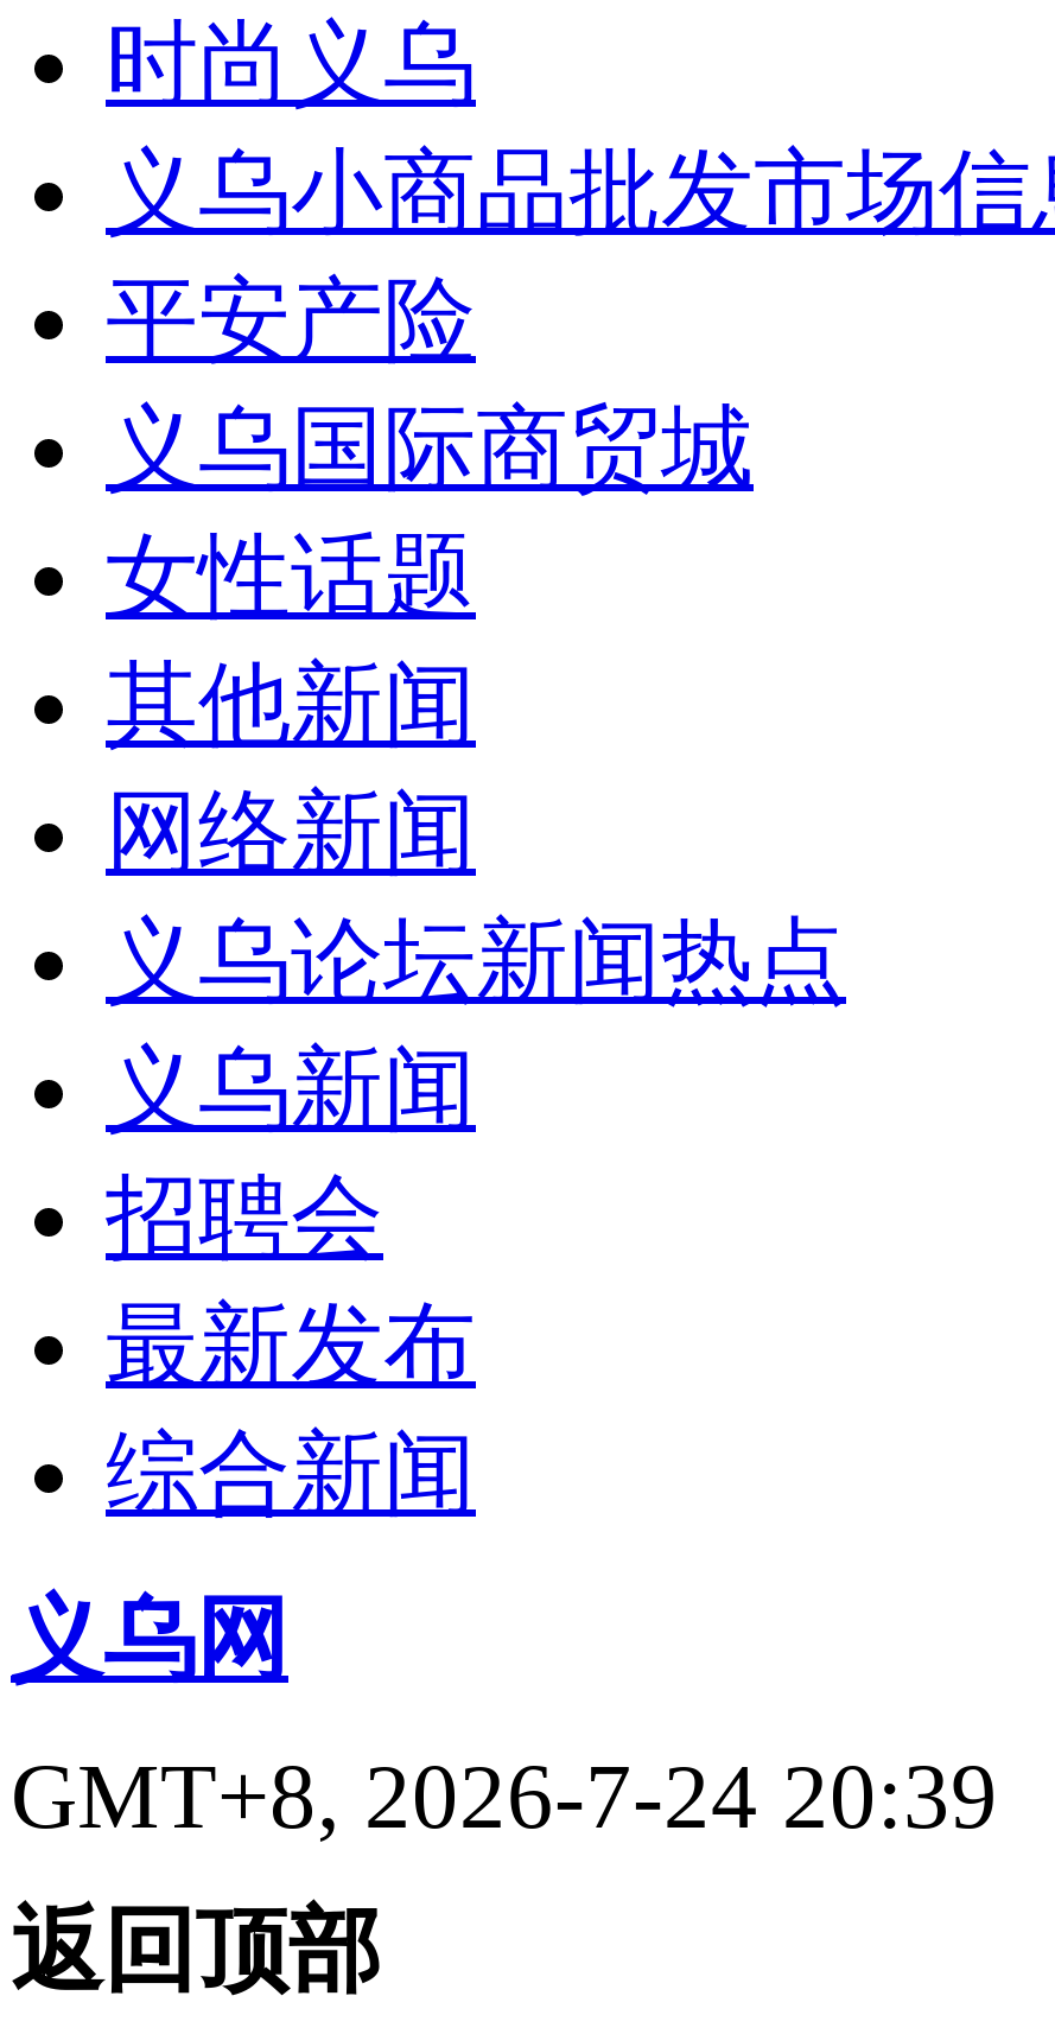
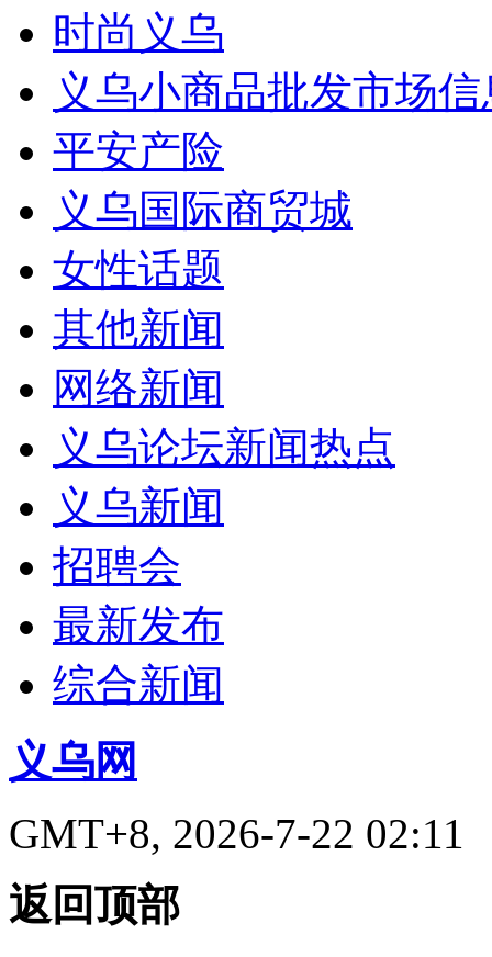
[11,1743,998,1845] GMT+8, 2026-7-24 20:39 -> [9,809,465,857] GMT+8, 2026-7-22 02:11

